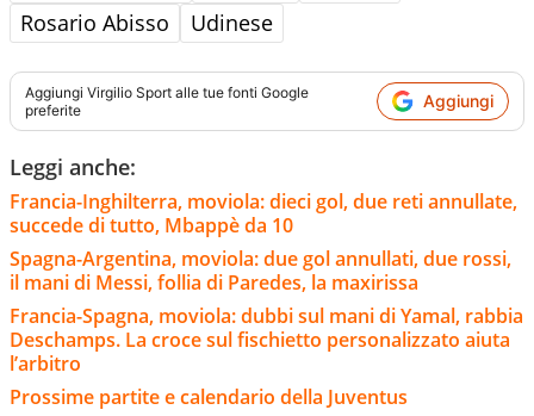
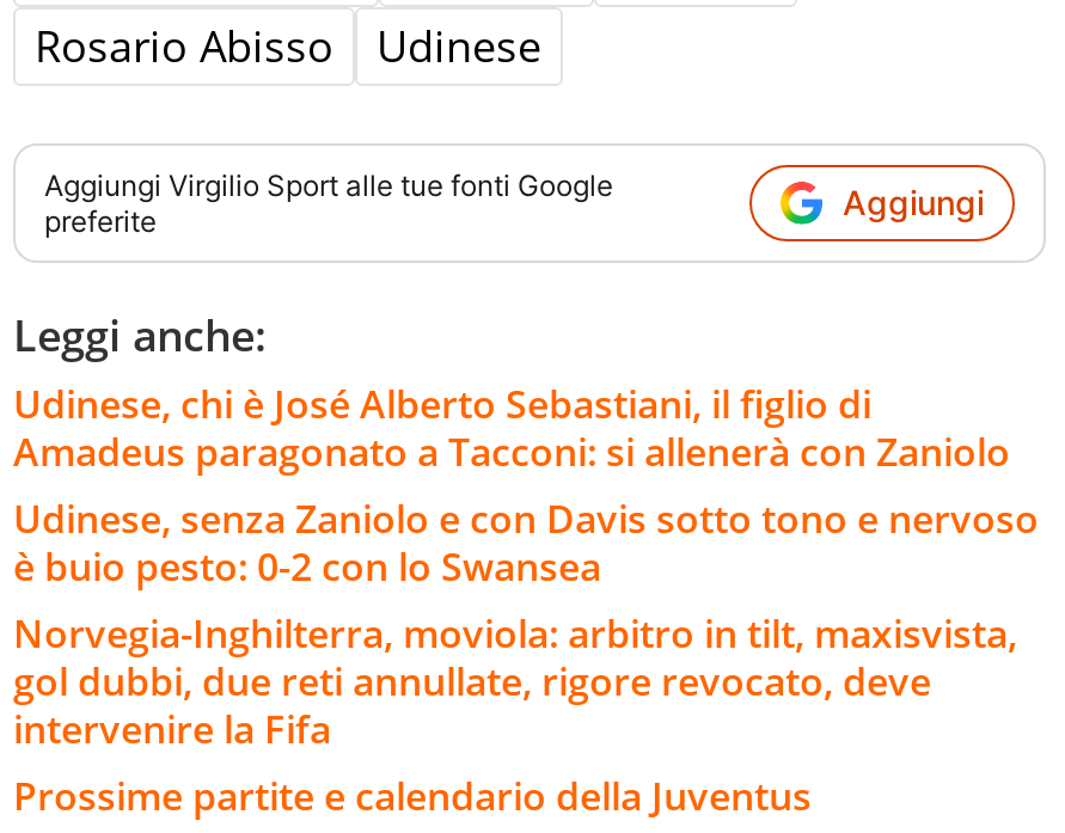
[10,188,523,377] Francia-Inghilterra, moviola: dieci gol, due reti annullate, | succede di tutto, Mbappè da 10 | Spagna-Argentina, moviola: due gol annullati, due rossi, | il mani di Messi, follia di Paredes, la maxirissa | Francia-Spagna, moviola: dubbi sul mani di Yamal, rabbia | Deschamps. La croce sul fischietto personalizzato aiuta | l’arbitro -> [13,378,1039,755] Udinese, chi è José Alberto Sebastiani, il figlio di | Amadeus paragonato a Tacconi: si allenerà con Zaniolo | Udinese, senza Zaniolo e con Davis sotto tono e nervoso | è buio pesto: 0-2 con lo Swansea | Norvegia-Inghilterra, moviola: arbitro in tilt, maxisvista, | gol dubbi, due reti annullate, rigore revocato, deve | intervenire la Fifa

